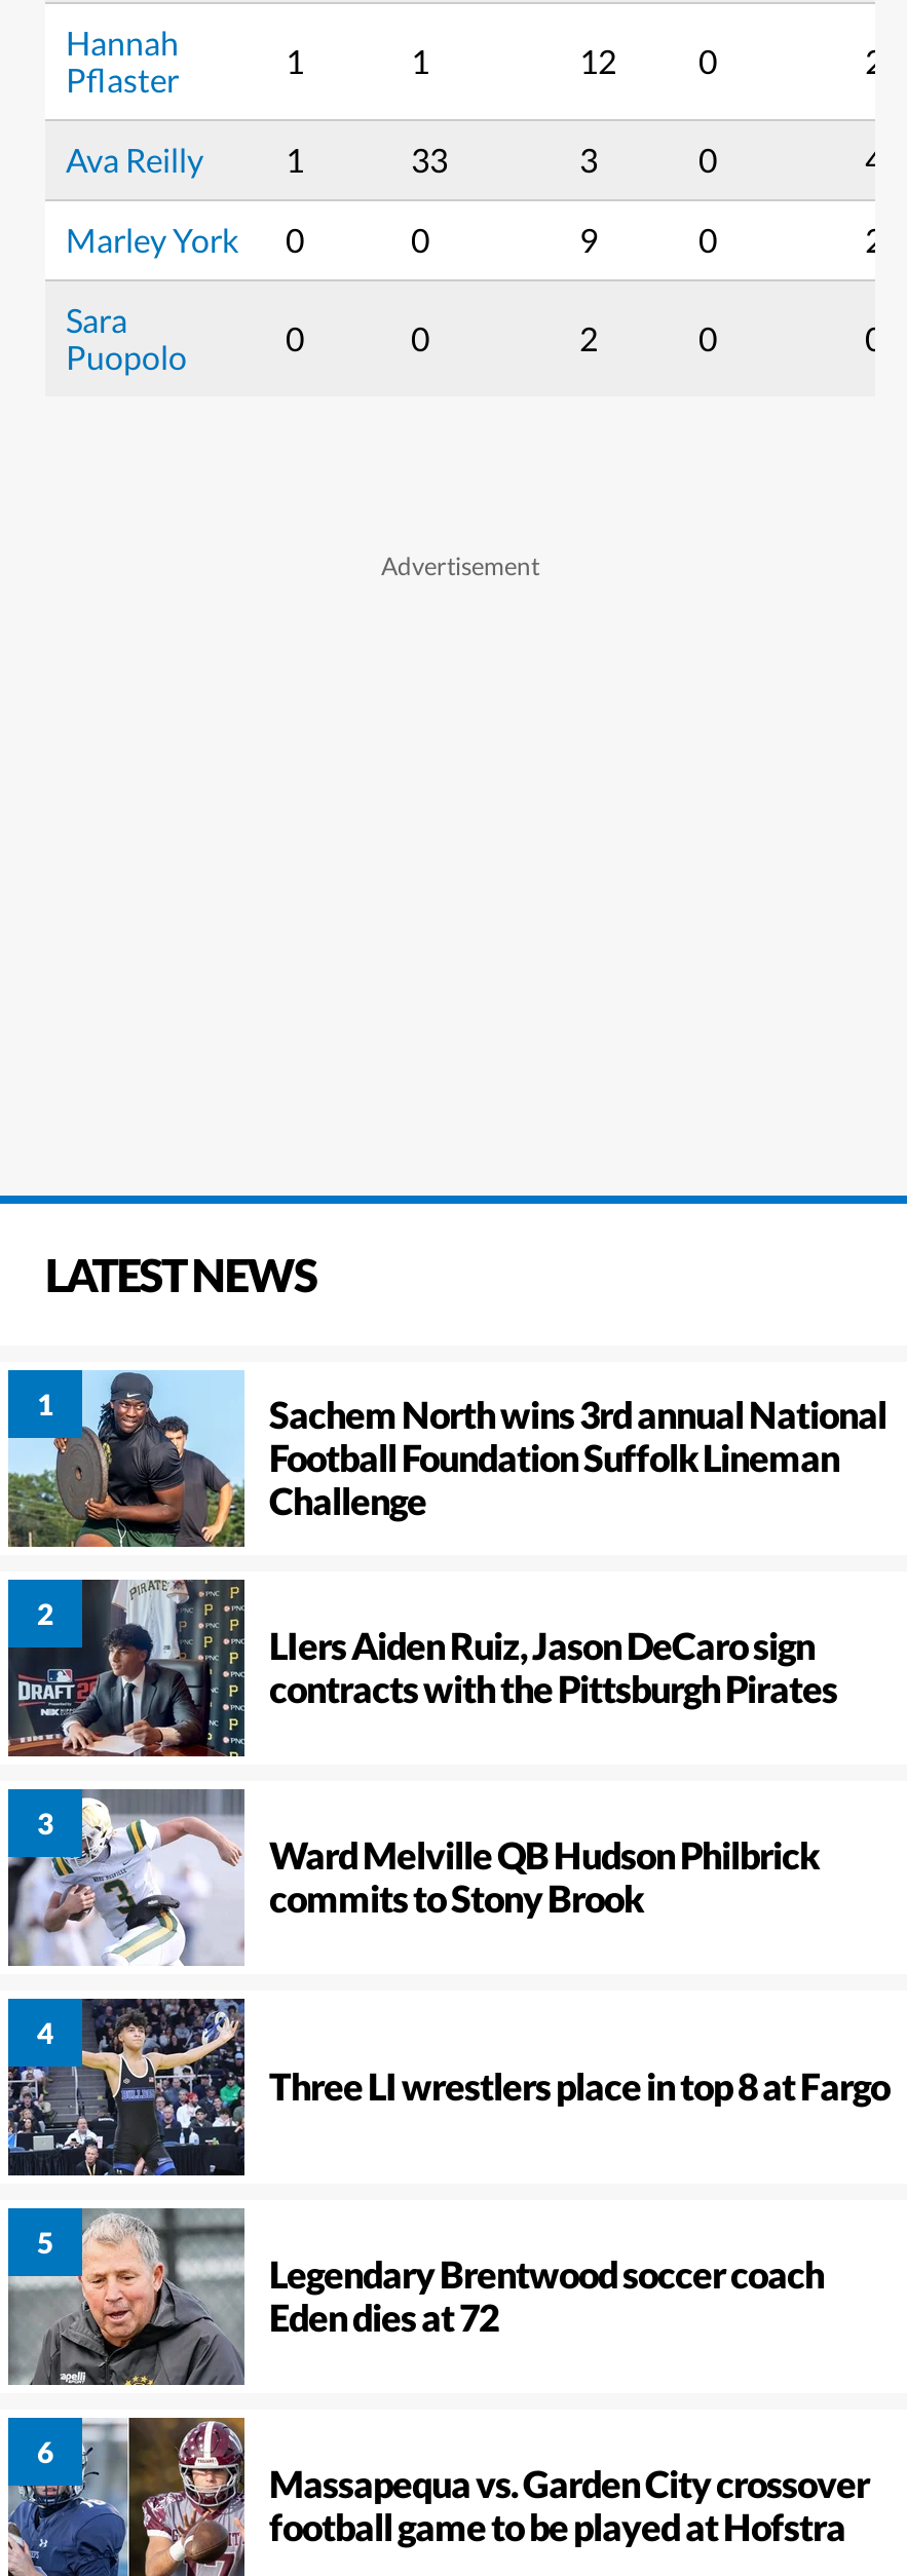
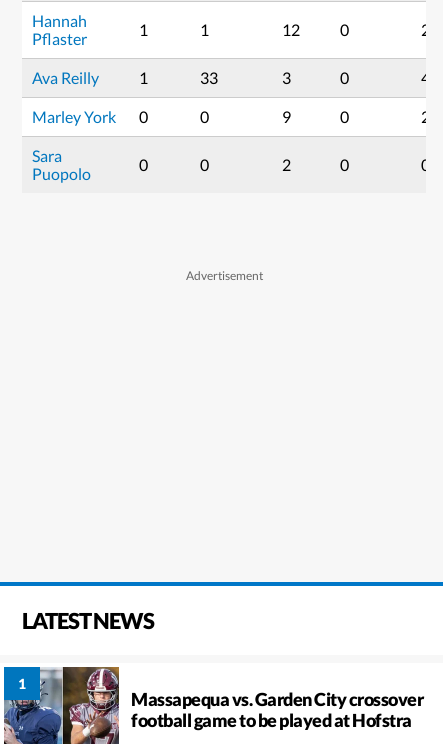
[8,1370,886,1711] [image] | Sachem North wins 3rd annual National | Football Foundation Suffolk Lineman | Challenge | LIers Aiden Ruiz, Jason DeCaro sign | contracts with the Pittsburgh Pirates -> none
[6,1578,244,1758] [image] -> none
[6,1787,819,1968] [image] | Ward Melville QB Hudson Philbrick | commits to Stony Brook -> none
[6,1997,890,2177] [image] | Three LI wrestlers place in top 8 at Fargo -> none
[6,2206,824,2387] [image] | Legendary Brentwood soccer coach | Eden dies at 72 -> none

